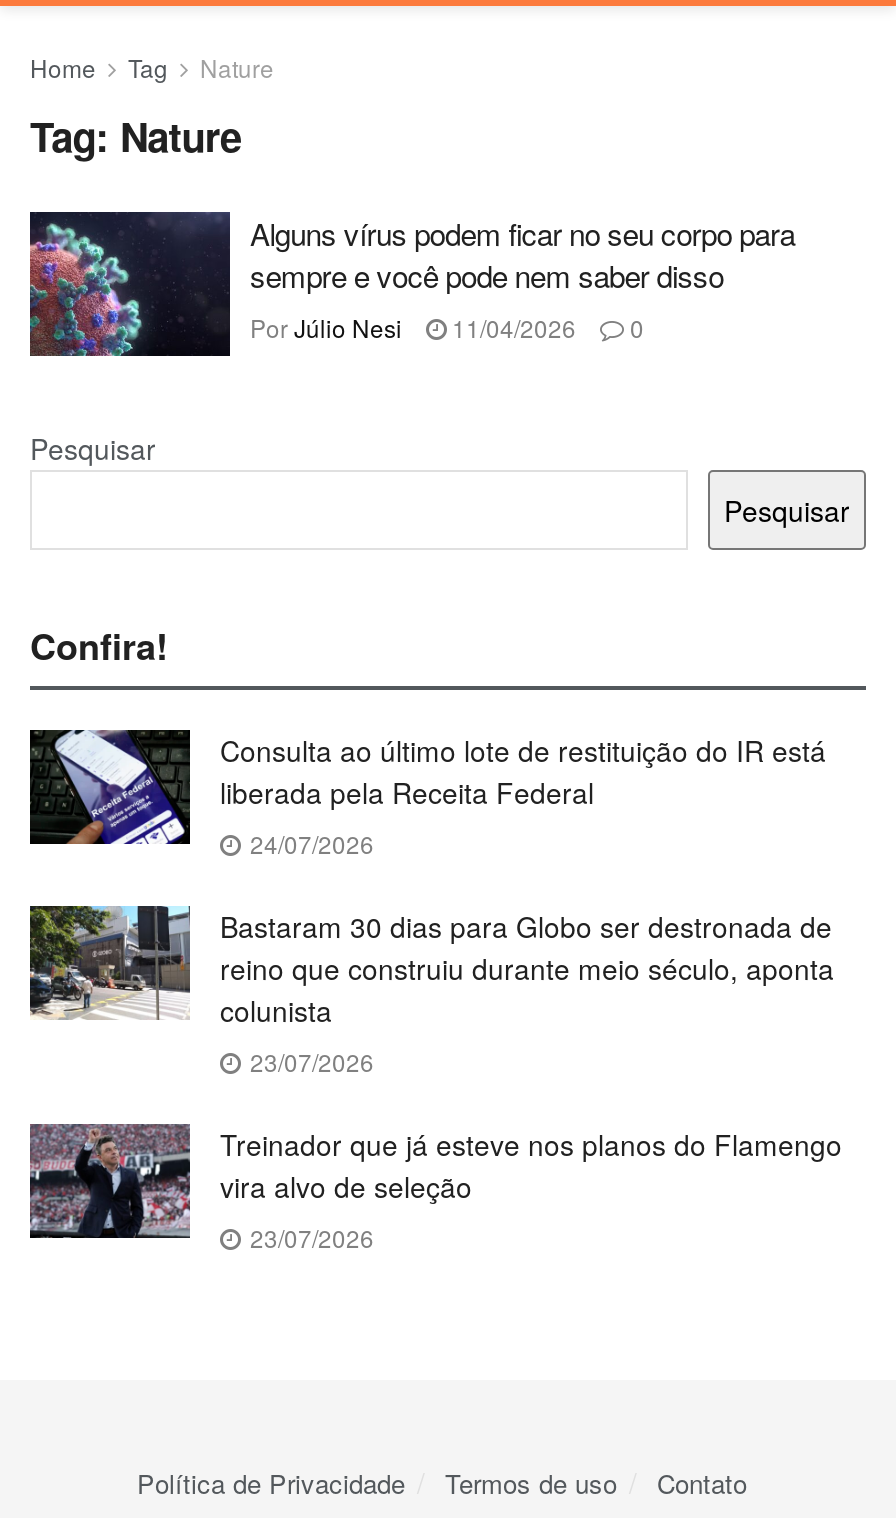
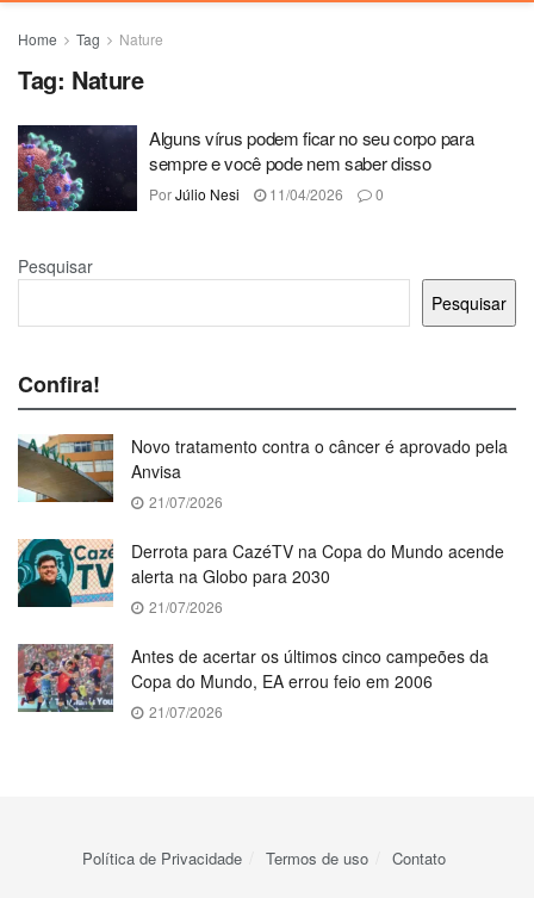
[28,729,826,859] [image] | Consulta ao último lote de restituição do IR está | liberada pela Receita Federal | 24/07/2026 -> [17,433,508,511] [image] | Novo tratamento contra o câncer é aprovado pela | Anvisa | 21/07/2026
[28,904,834,1077] [image] | Bastaram 30 dias para Globo ser destronada de | reino que construiu durante meio século, aponta | colunista | 23/07/2026 -> [17,538,504,616] [image] | Derrota para CazéTV na Copa do Mundo acende | alerta na Globo para 2030 | 21/07/2026
[28,1123,842,1253] [image] | Treinador que já esteve nos planos do Flamengo | vira alvo de seleção | 23/07/2026 -> [18,643,489,721] [image] | Antes de acertar os últimos cinco campeões da | Copa do Mundo, EA errou feio em 2006 | 21/07/2026

